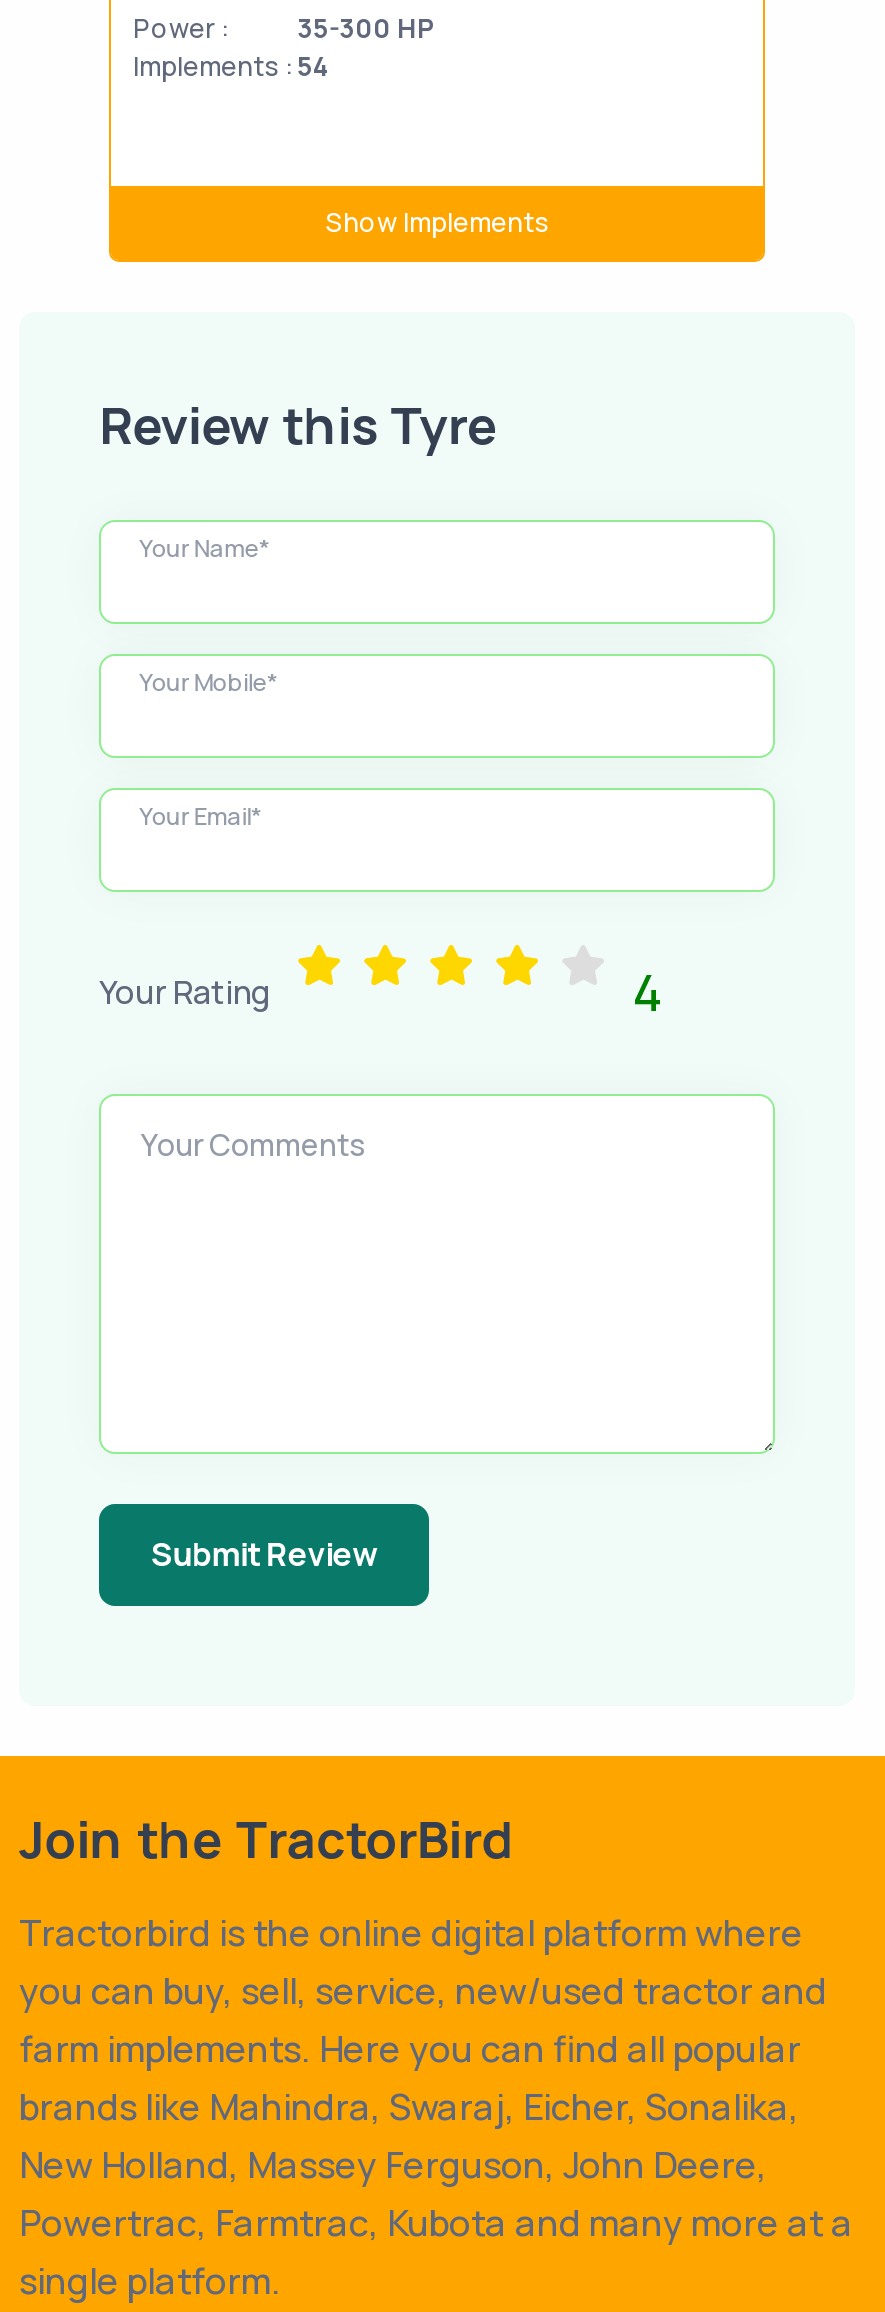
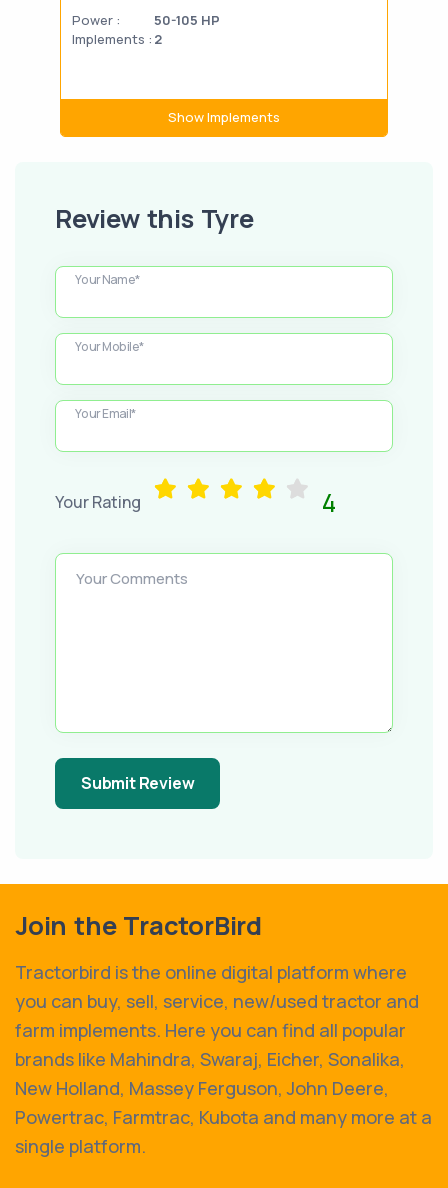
[133,9,435,45] Power : 35-300 HP -> [72,10,220,28] Power : 50-105 HP
[133,47,331,83] Implements : 54 -> [72,29,162,47] Implements : 2

